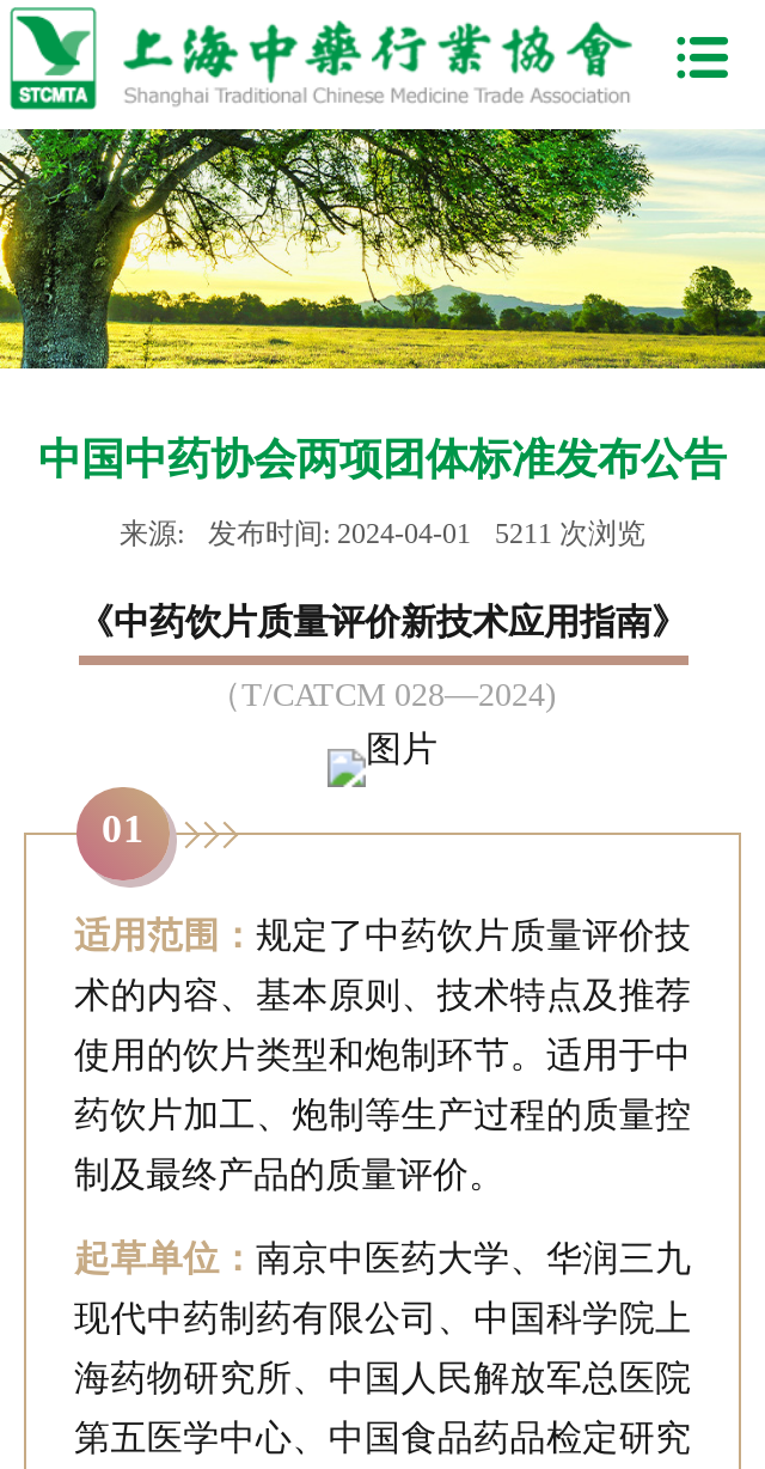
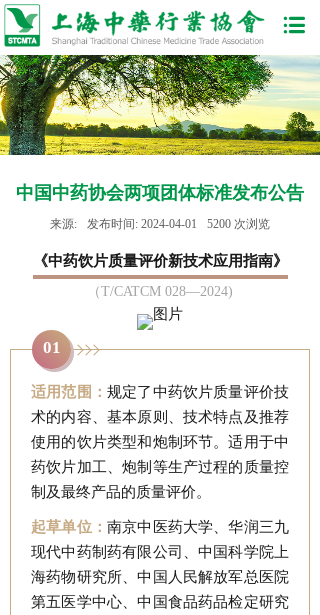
[120,517,645,550] 来源: 发布时间: 2024-04-01 5211次浏览 -> [50,217,270,231] 来源: 发布时间: 2024-04-01 5200次浏览

